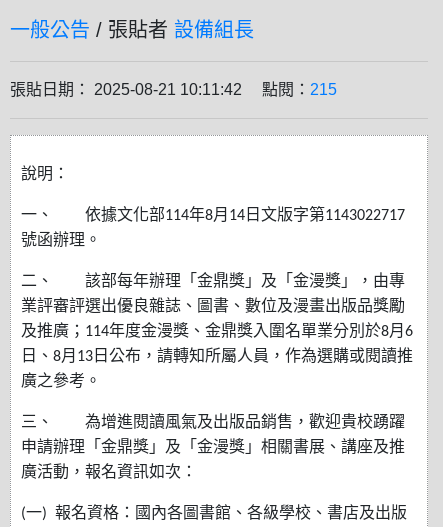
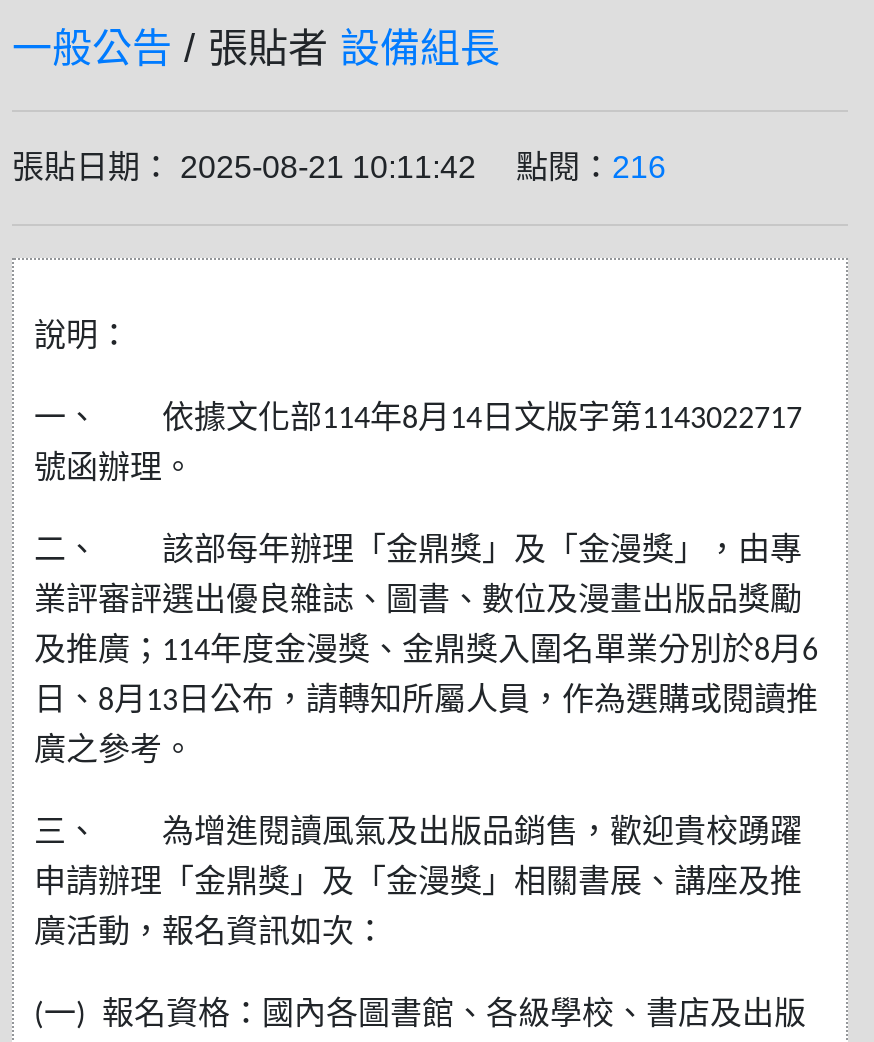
[10,81,337,98] 張貼日期： 2025-08-21 10:11:42 點閱：215 -> [12,150,666,184] 張貼日期： 2025-08-21 10:11:42 點閱：216

